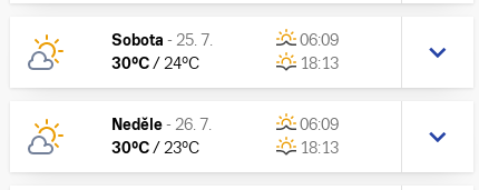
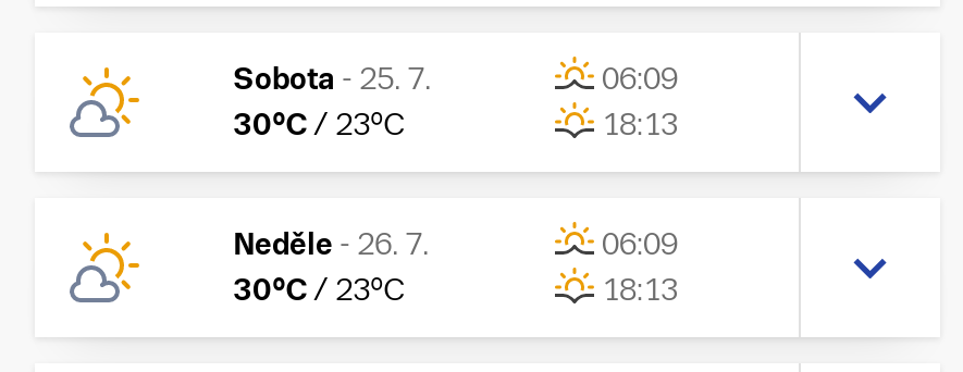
[111,54,199,72] 30°C / 24°C -> [233,107,405,141] 30°C / 23°C

